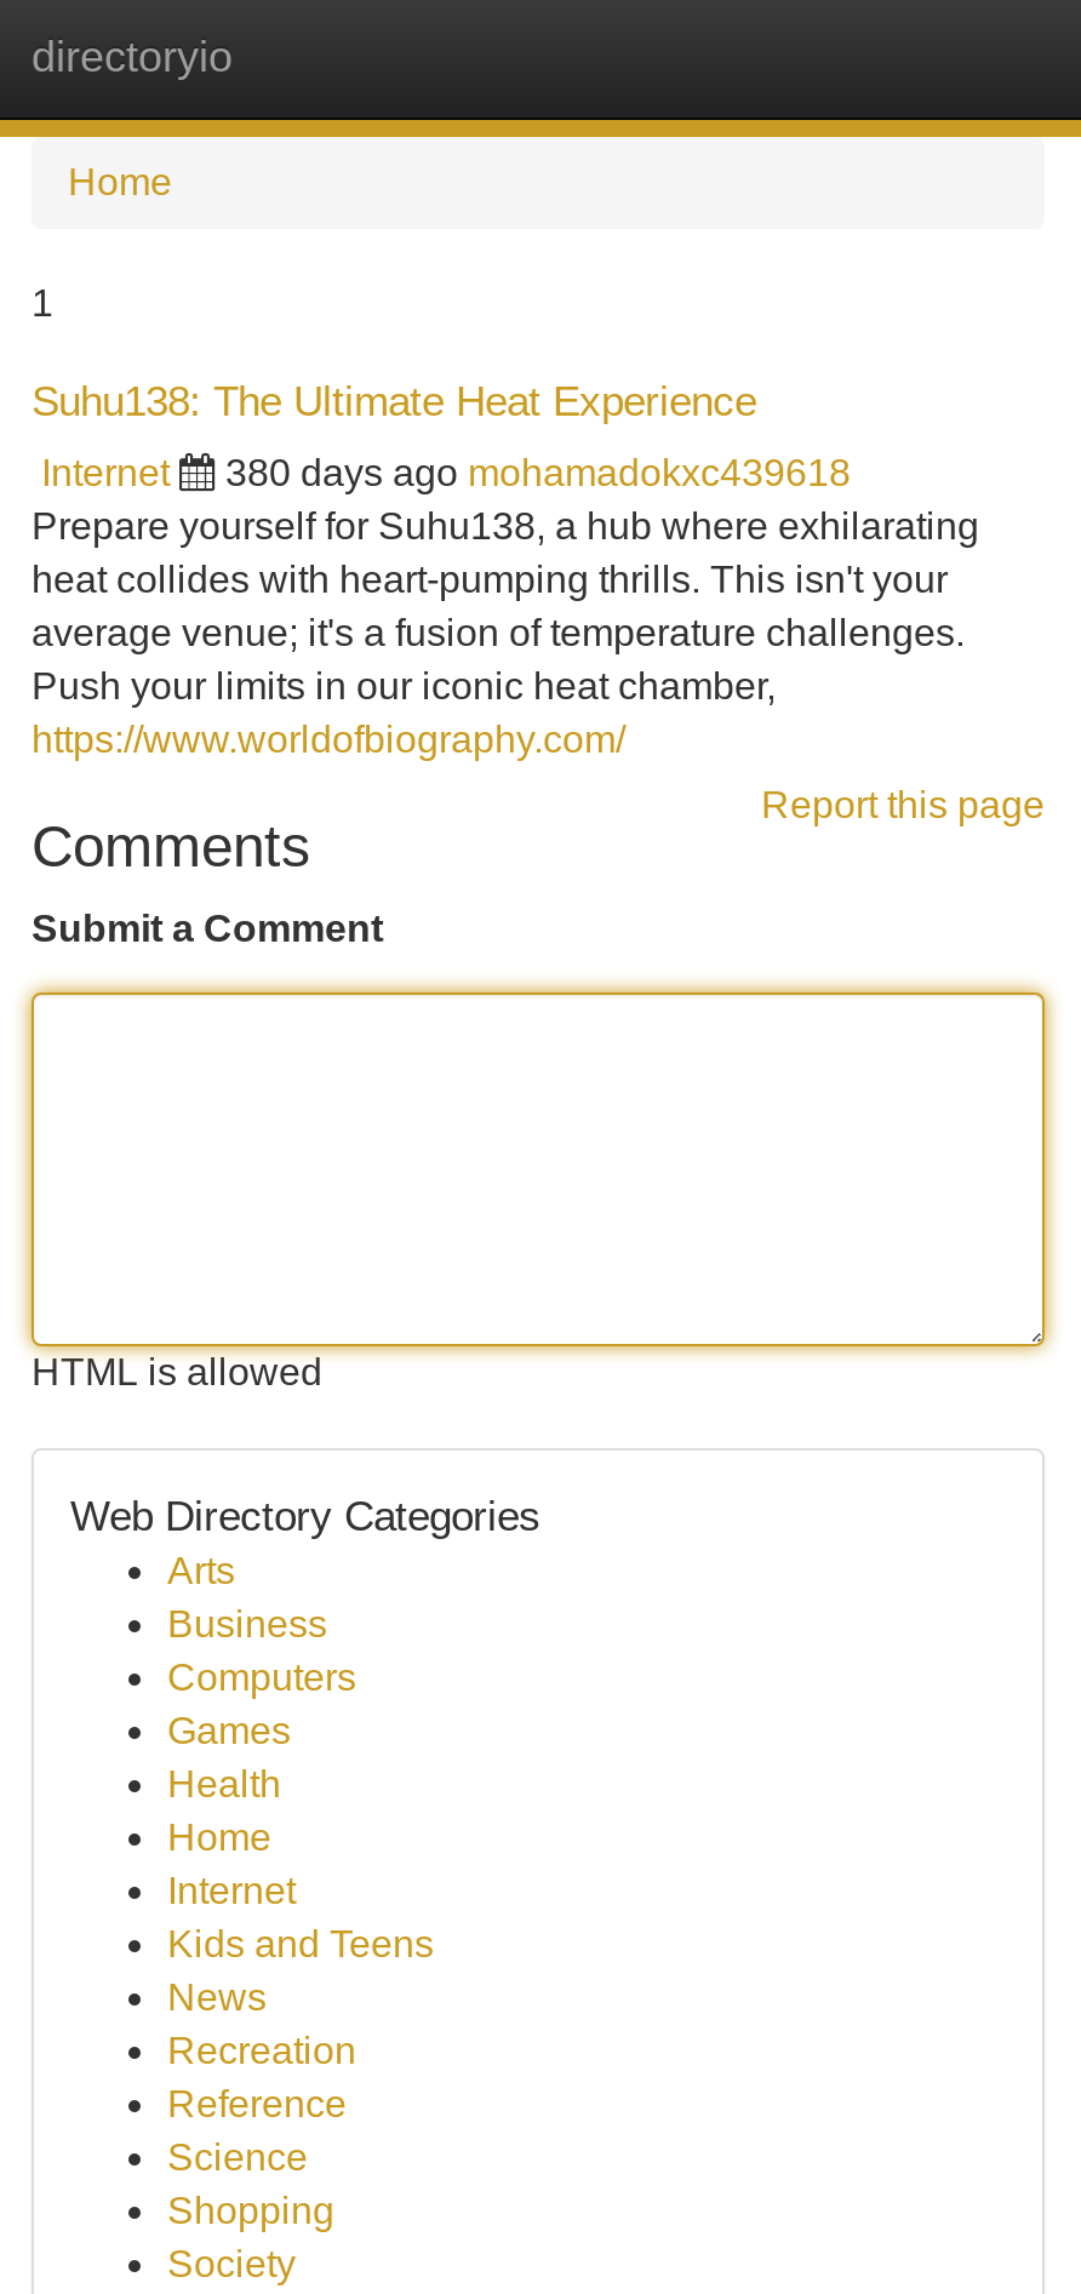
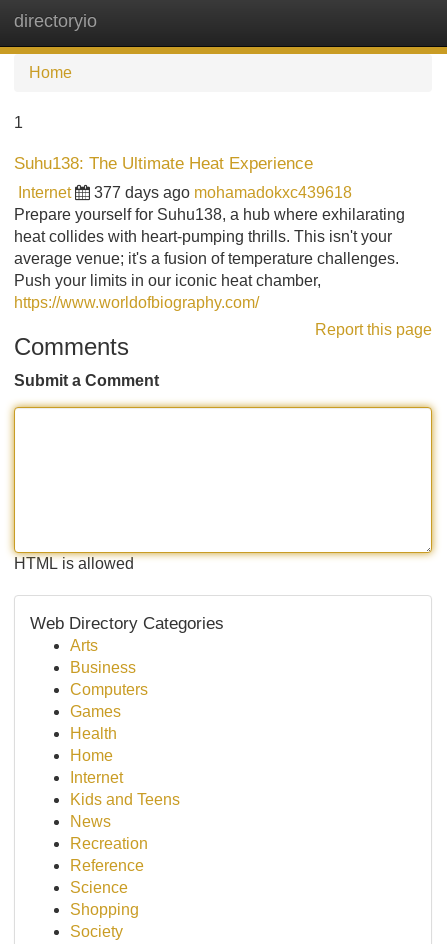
[225,452,851,493] 380 days ago mohamadokxc439618 -> [94,184,352,201] 377 days ago mohamadokxc439618

